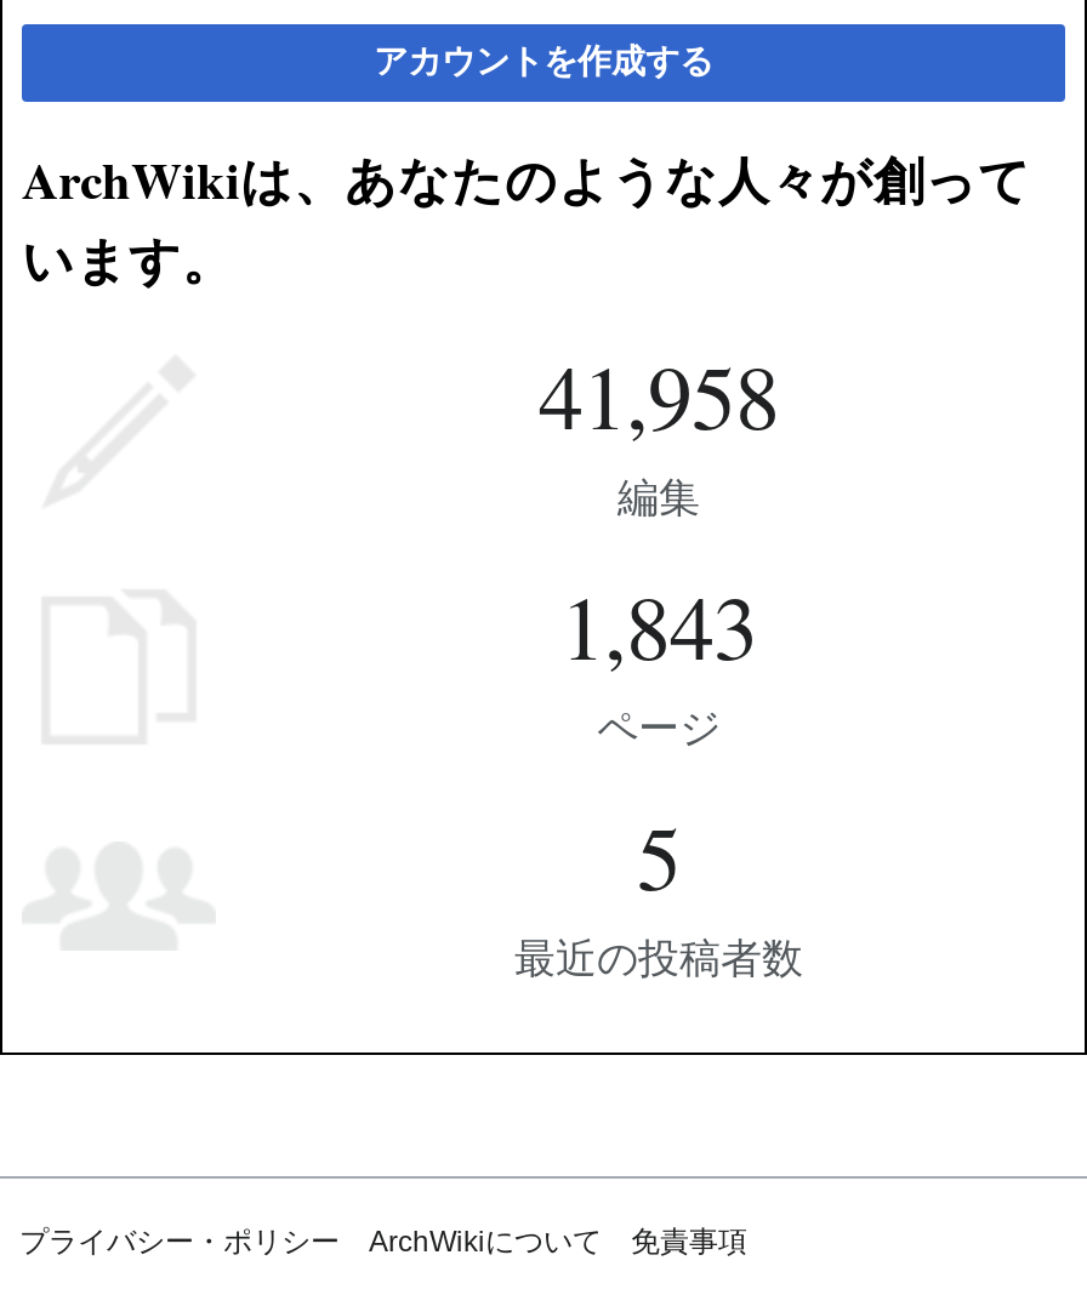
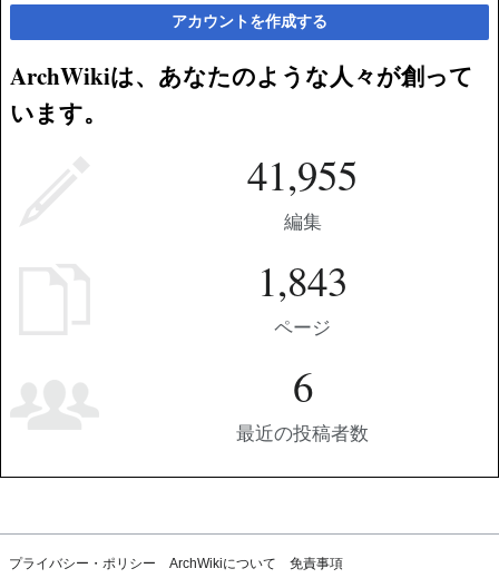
[539,334,779,453] 41,958 -> [247,147,358,201] 41,955
[637,795,681,914] 5 -> [292,359,312,413] 6

